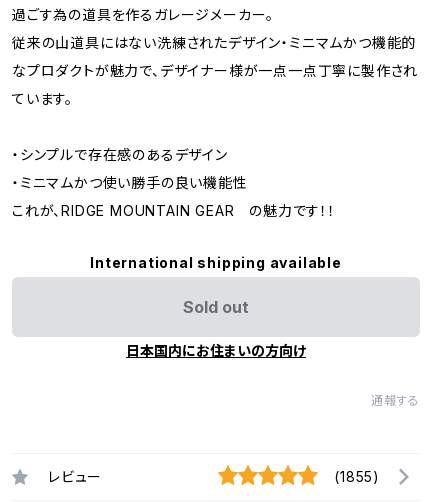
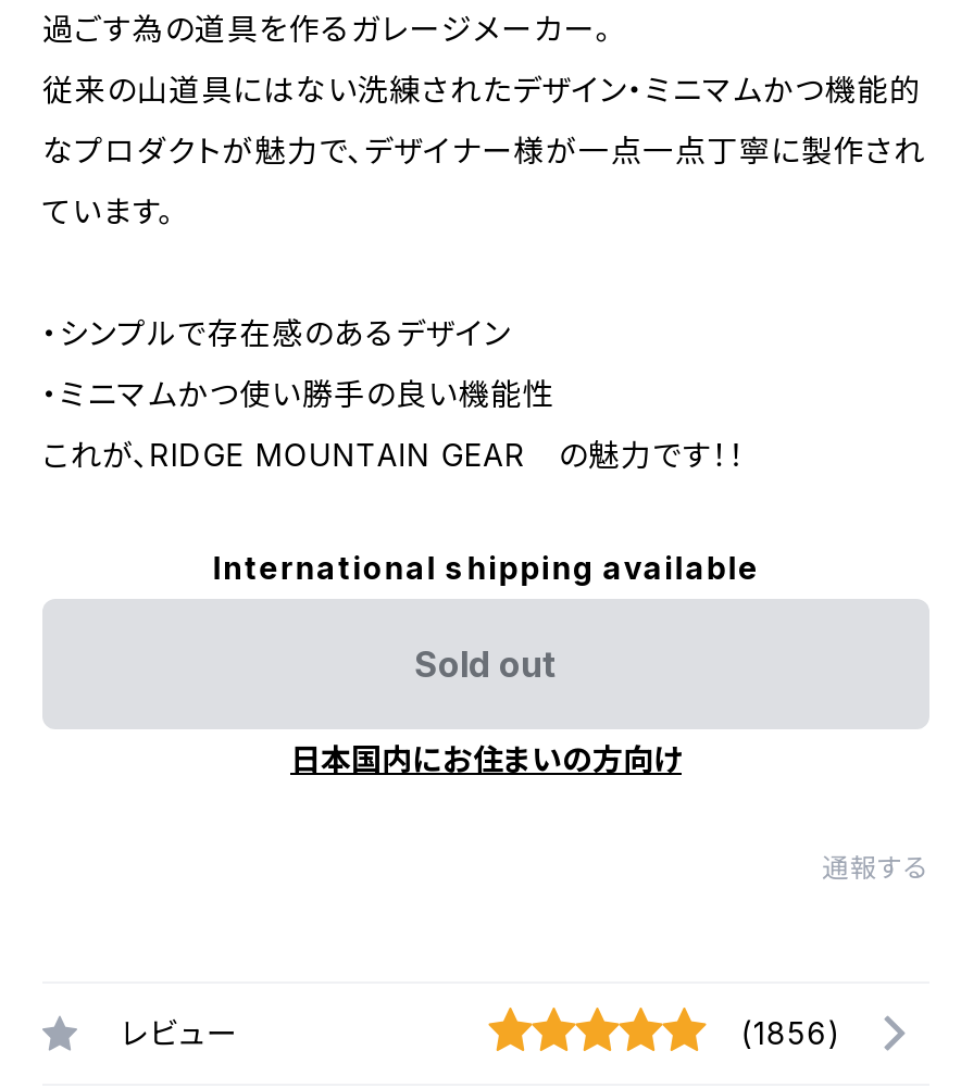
[334,468,380,485] (1855) -> [741,1014,843,1051] (1856)

